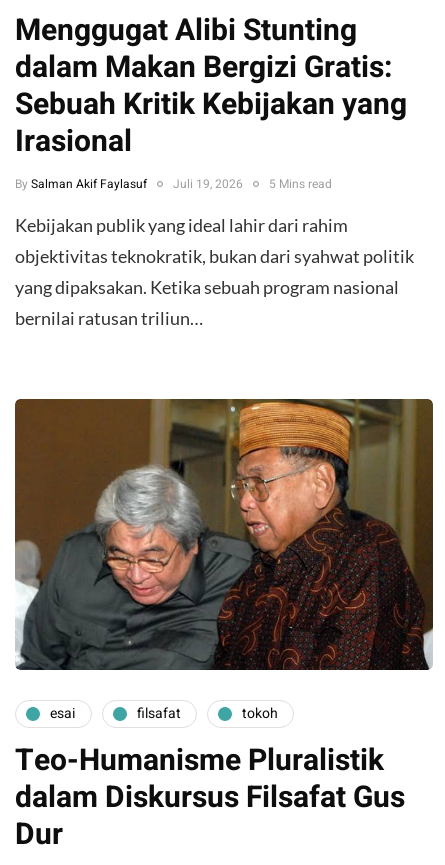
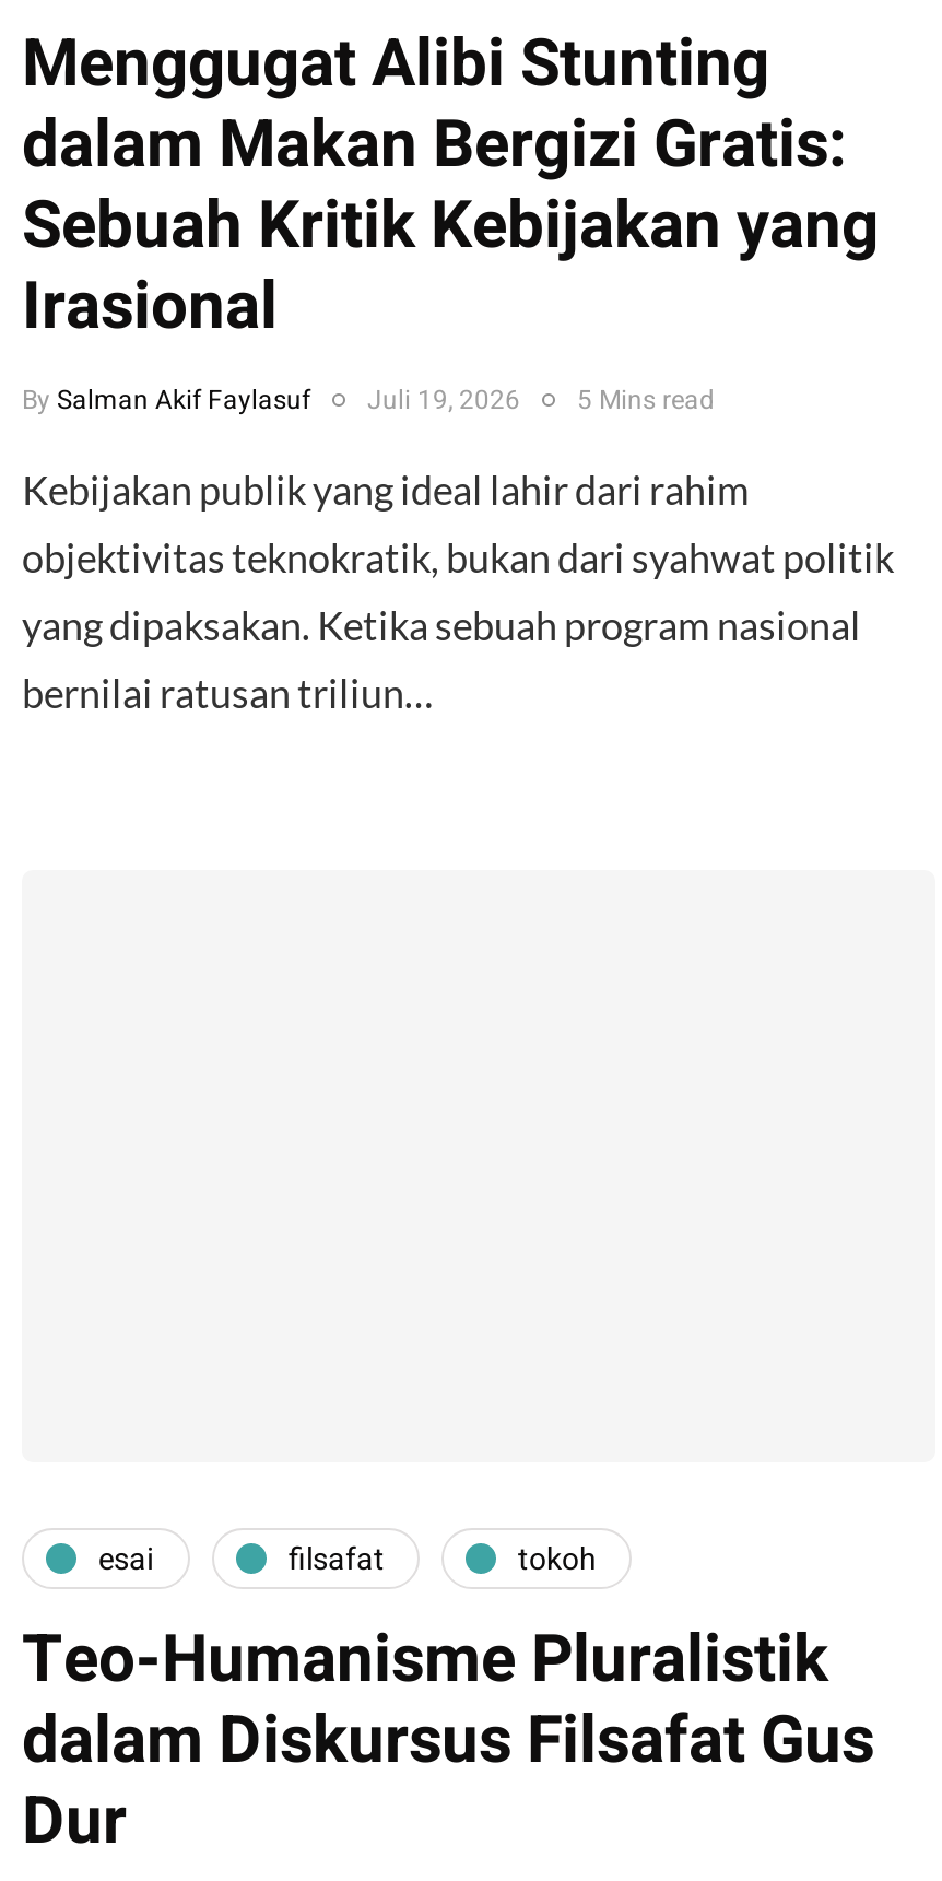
[14,398,434,671] [image] -> none

